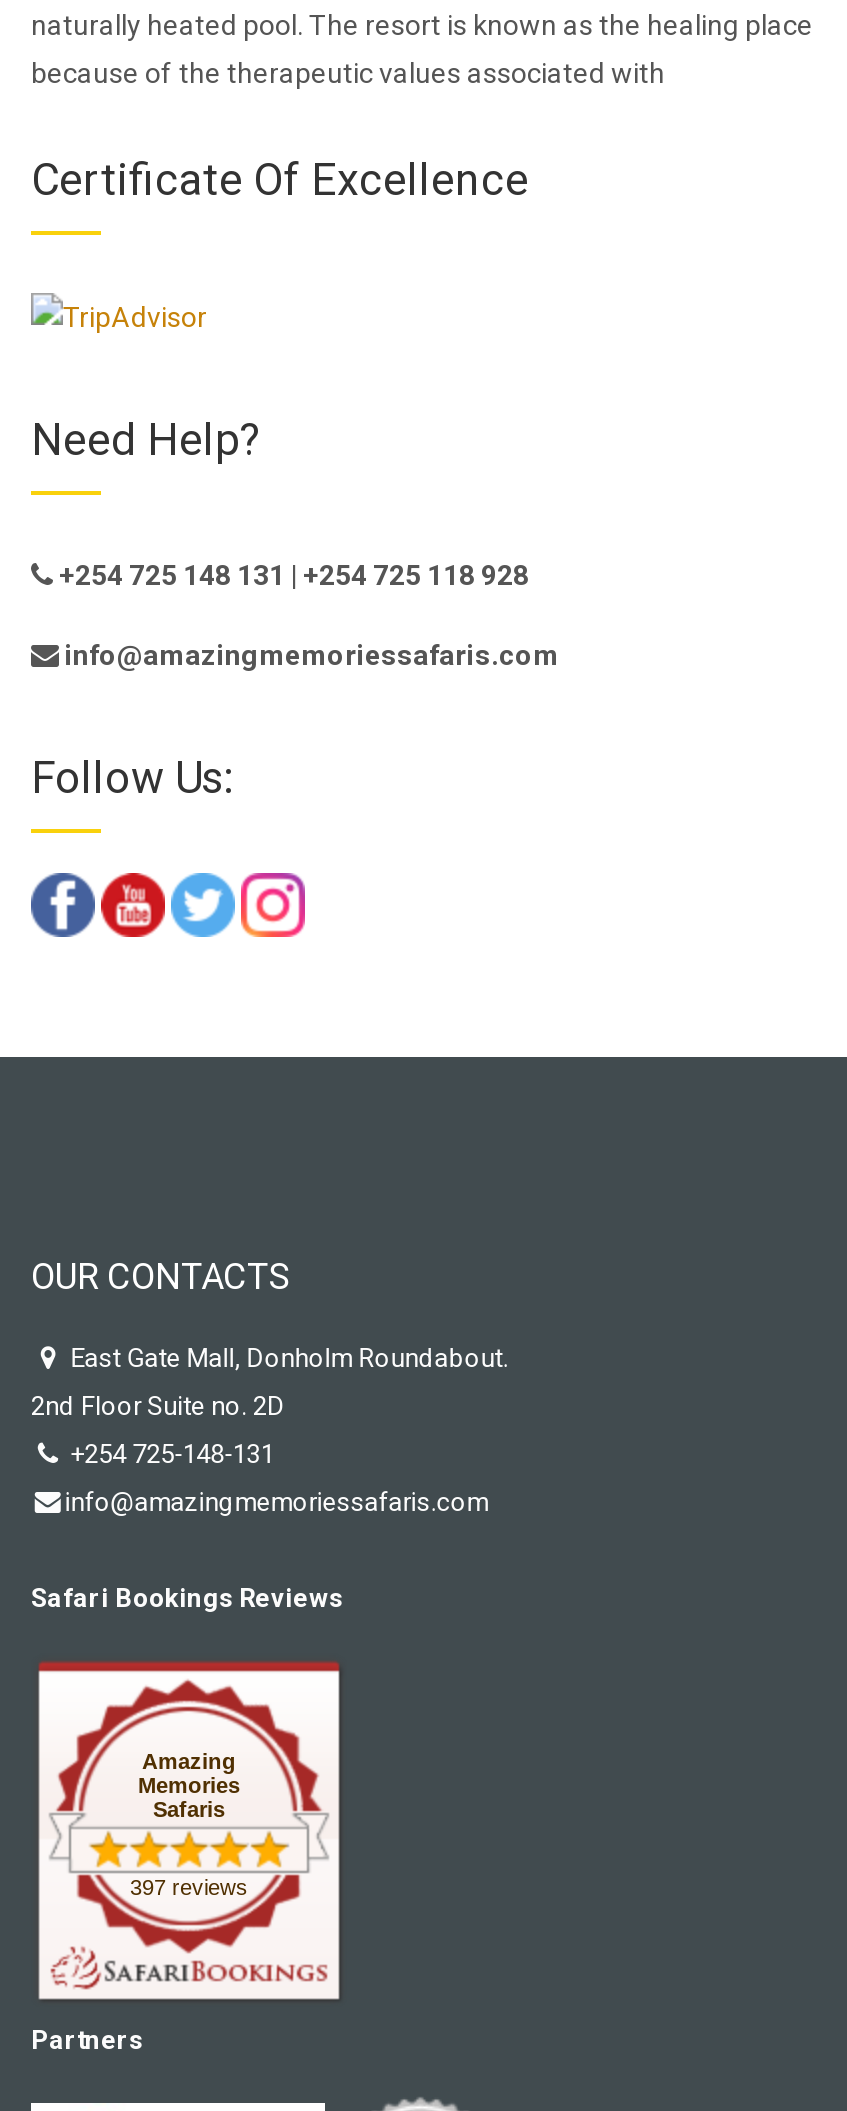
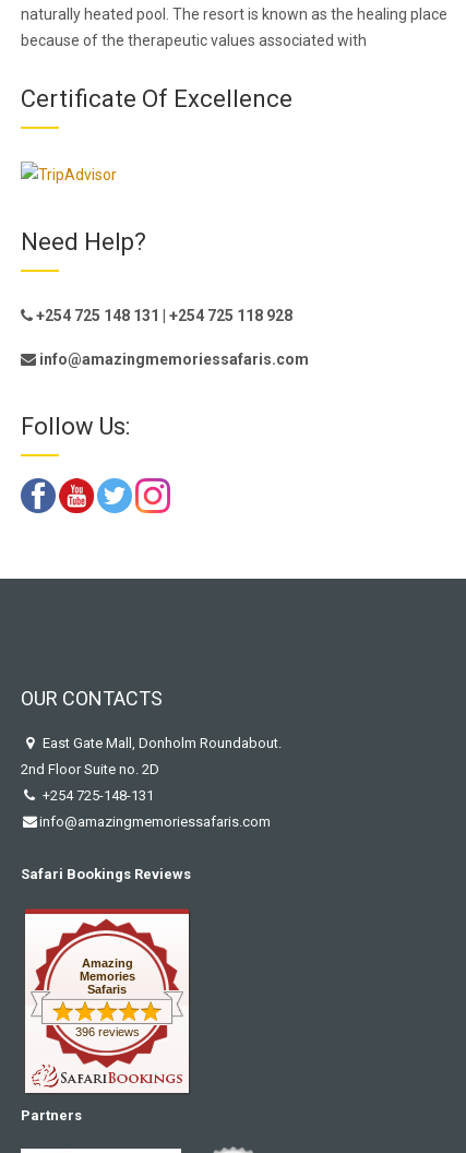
[130,1876,248,1900] 397 reviews -> [75,1025,139,1038] 396 reviews

